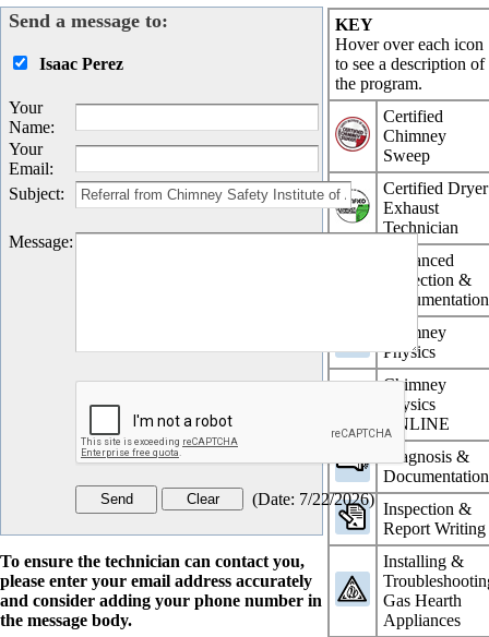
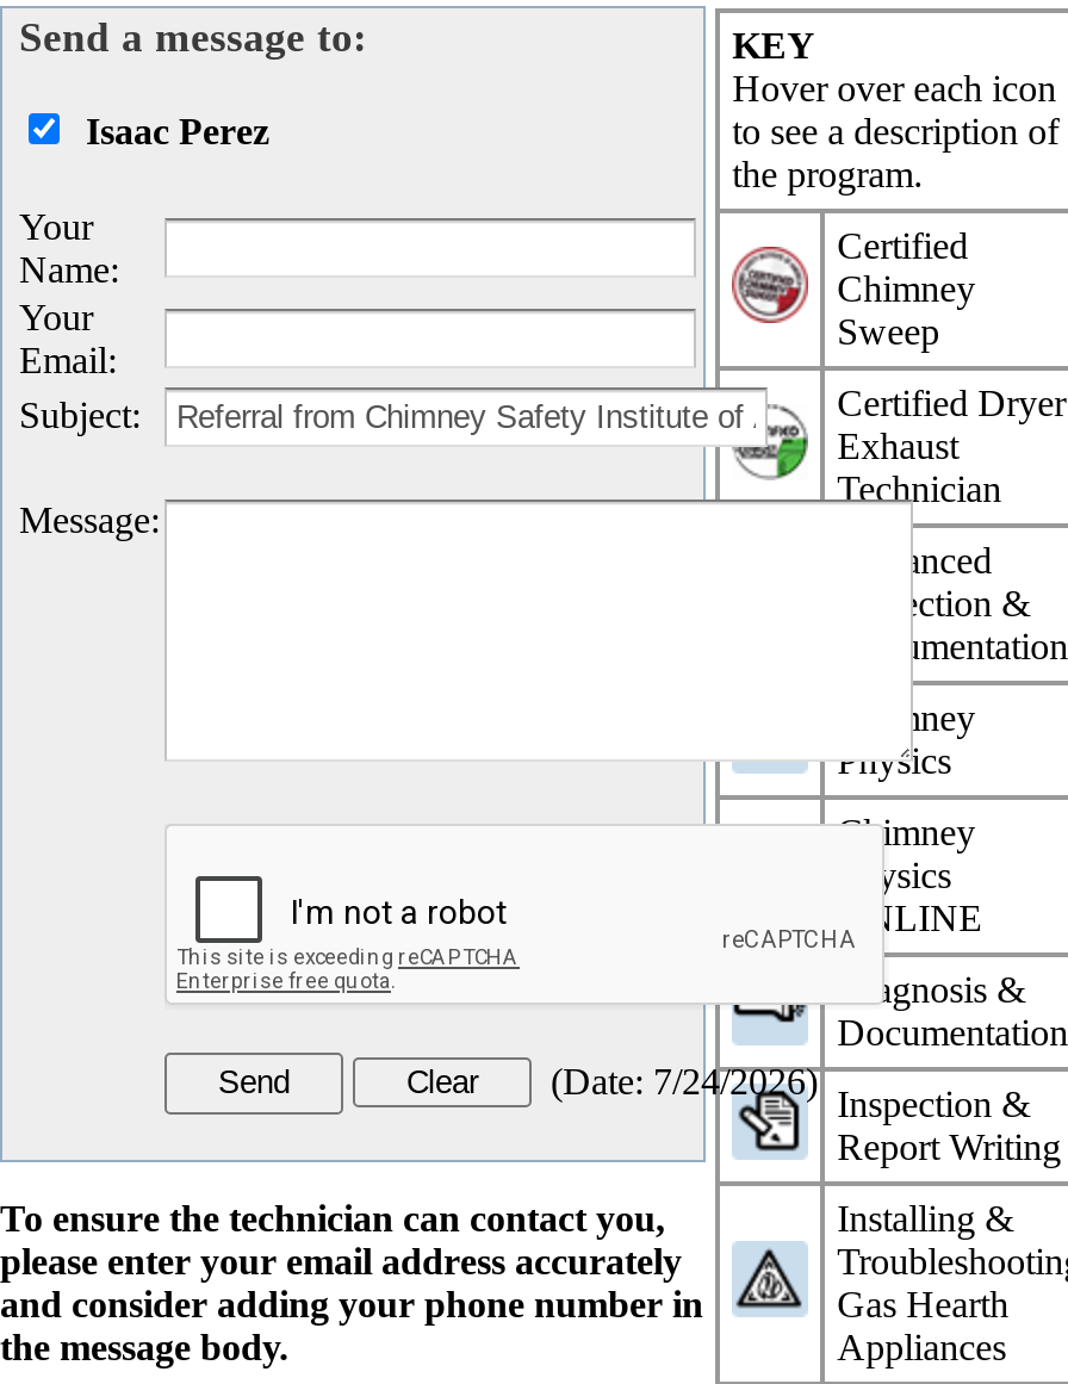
[243,489,374,508] (Date: 7/22/2026) -> [532,1061,818,1101] (Date: 7/24/2026)

